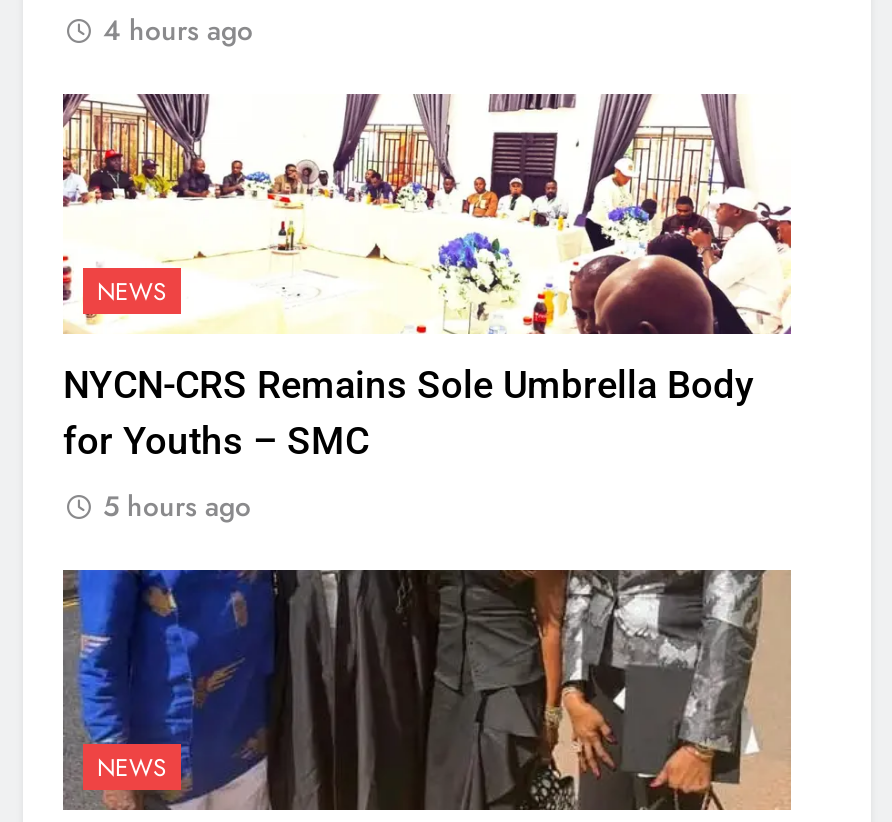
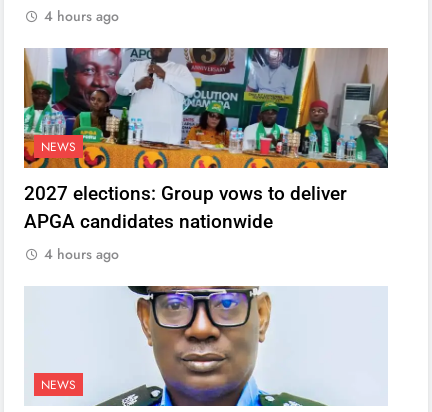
[61,92,793,464] [image] | NYCN-CRS Remains Sole Umbrella Body | for Youths – SMC -> [23,47,389,233] [image] | 2027 elections: Group vows to deliver | APGA candidates nationwide
[103,486,251,526] 5 hours ago -> [44,244,119,264] 4 hours ago
[61,568,793,812] [image] -> [24,285,388,407] [image]

